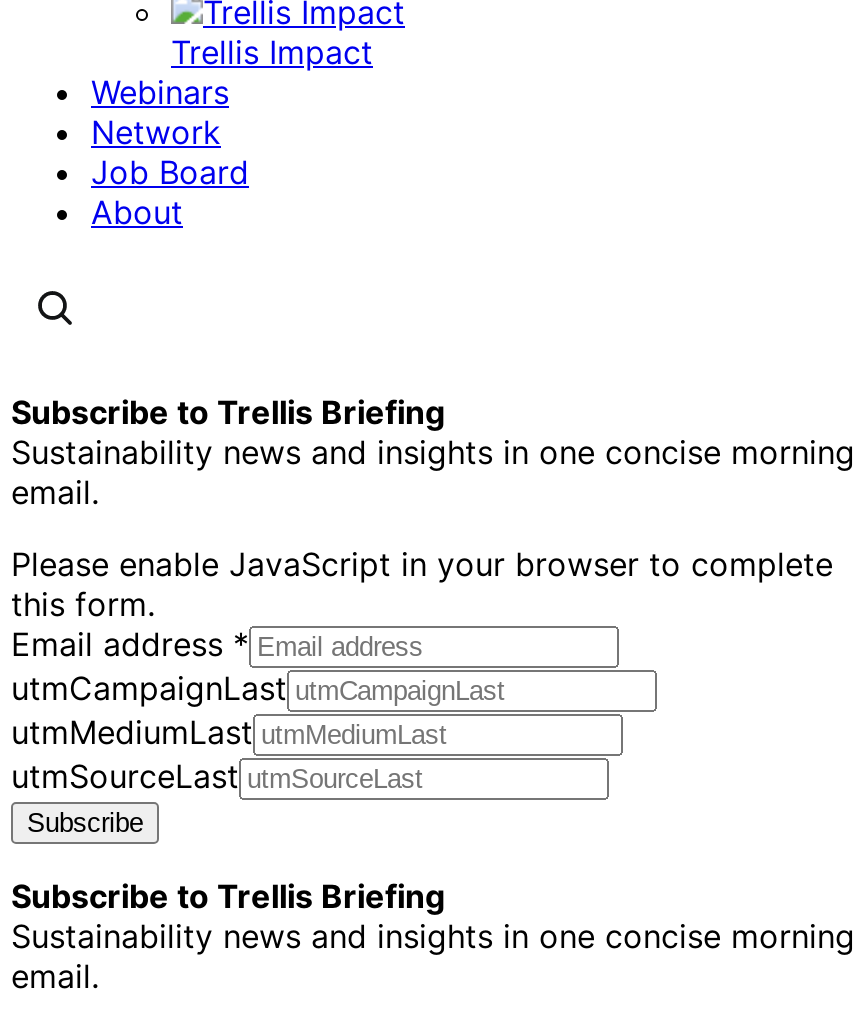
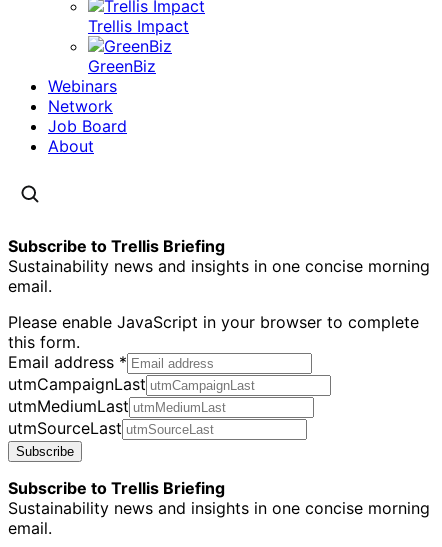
none -> [88,56,156,76] GreenBiz

